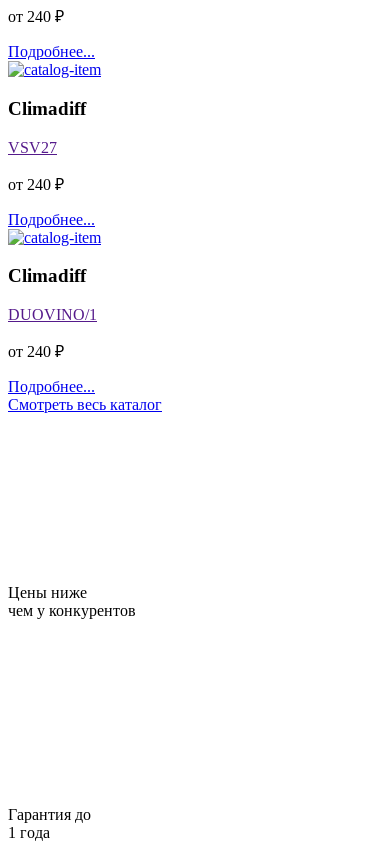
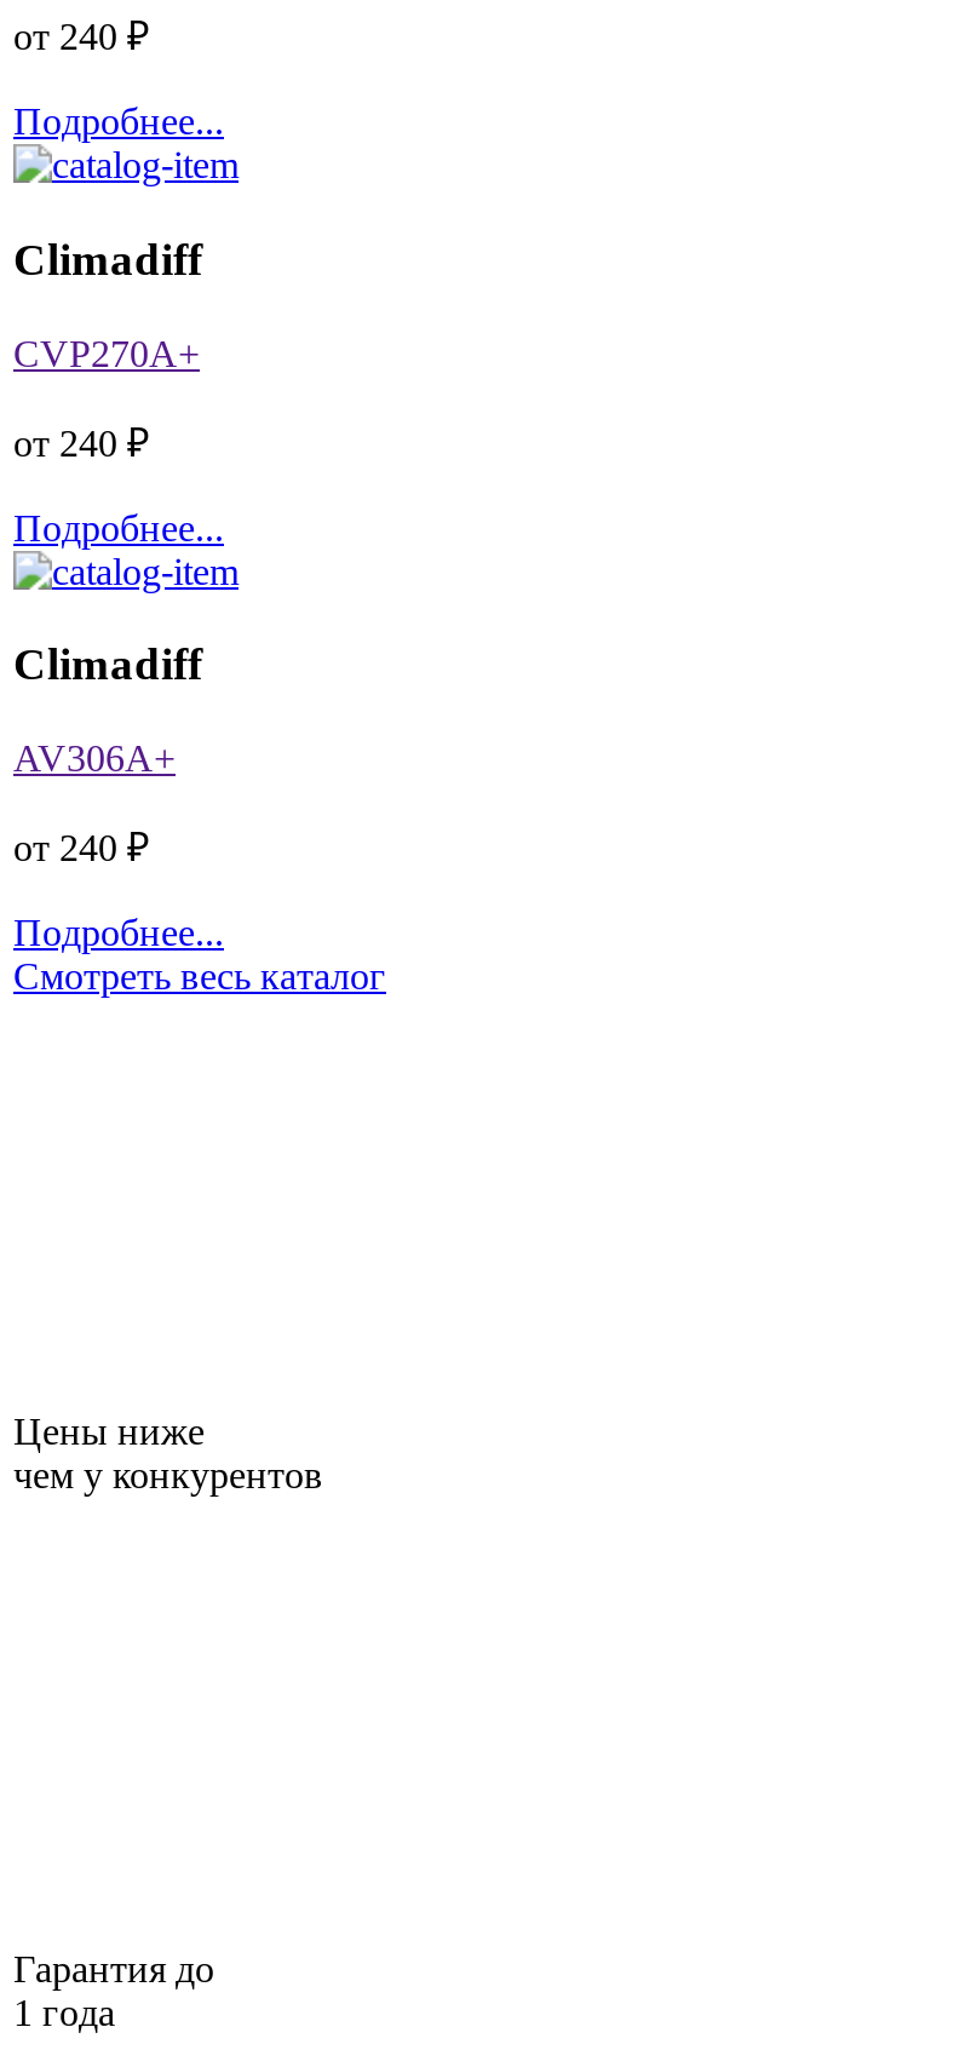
[8,139,57,156] VSV27 -> [13,332,200,373] CVP270A+
[8,306,97,323] DUOVINO/1 -> [13,737,176,779] AV306A+

